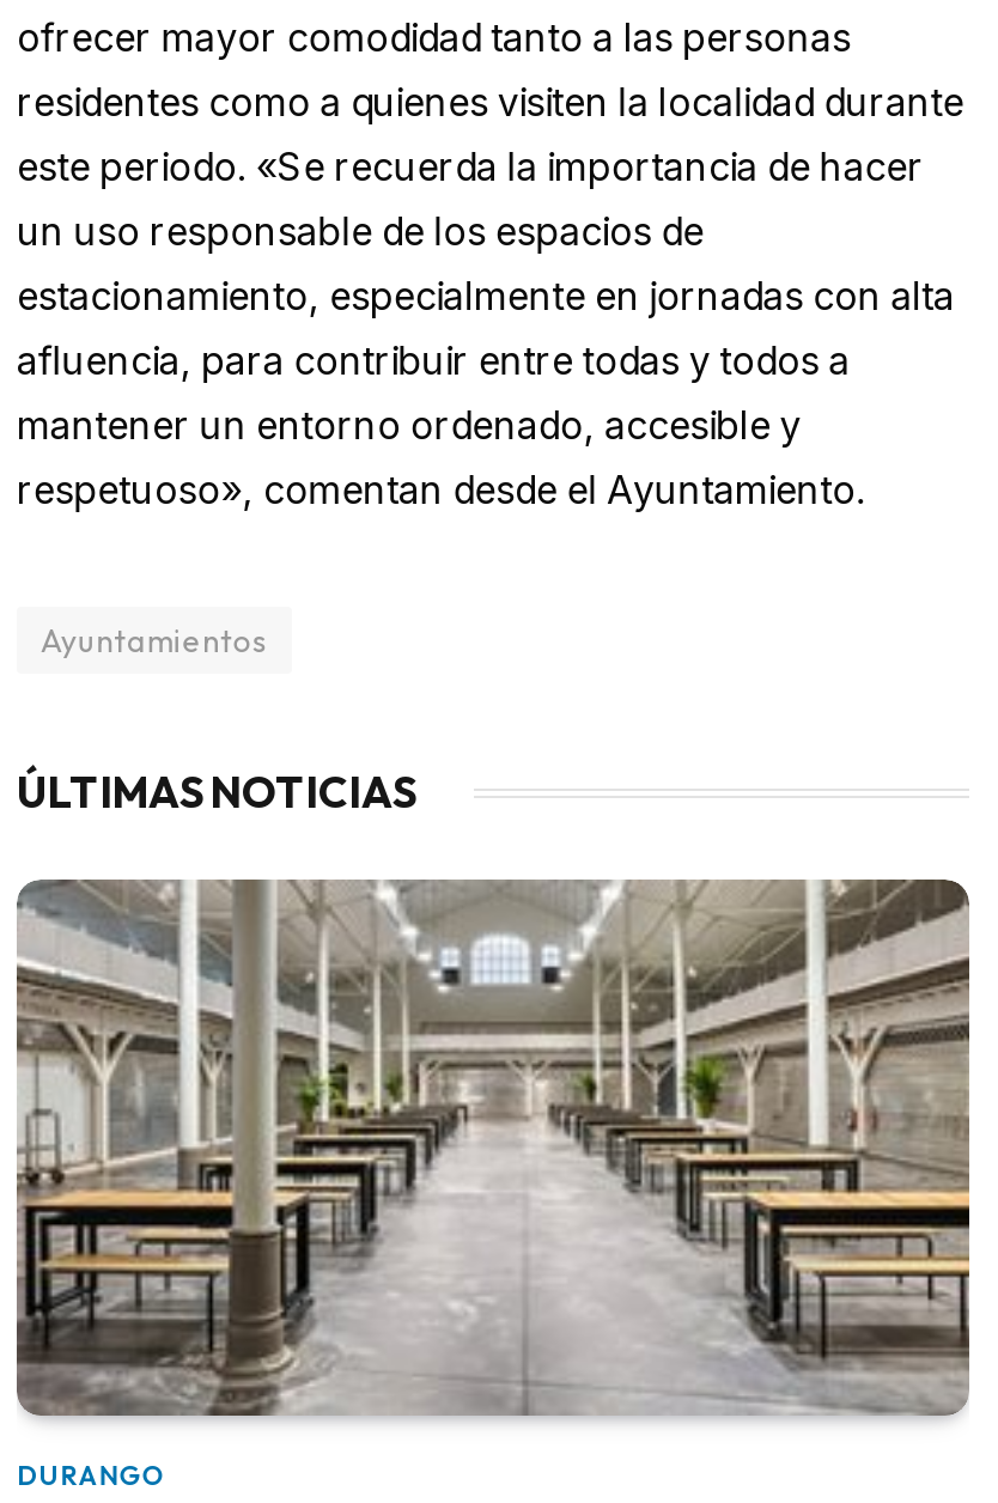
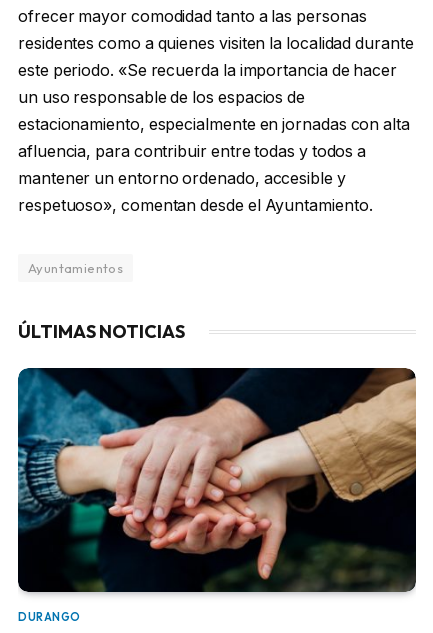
[14,877,972,1418] [image] -> [17,367,417,593] [image]

